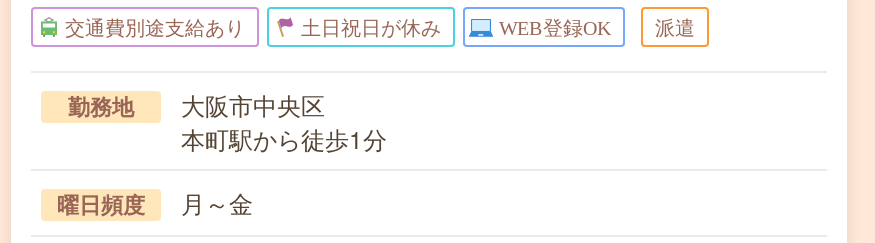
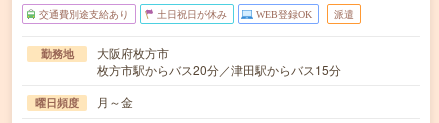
[181,87,387,155] 大阪市中央区 | 本町駅から徒歩1分 -> [97,44,341,78] 大阪府枚方市 | 枚方市駅からバス20分／津田駅からバス15分

